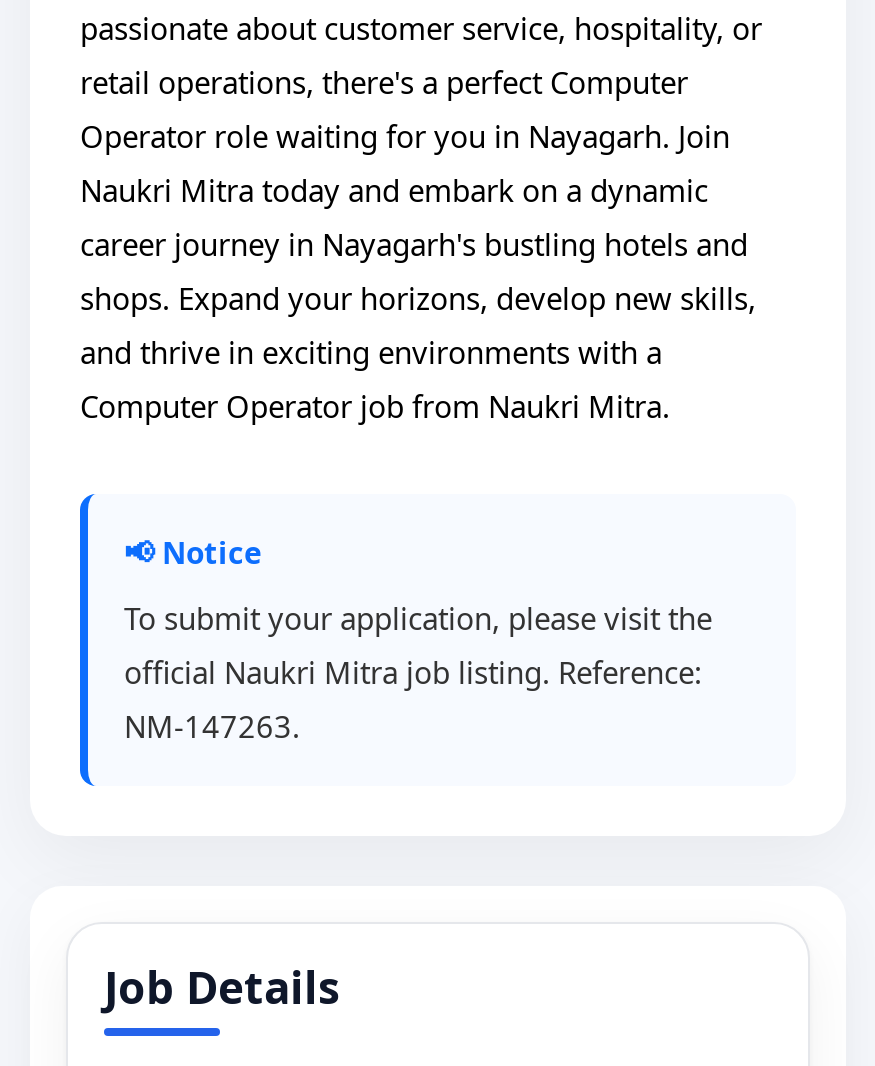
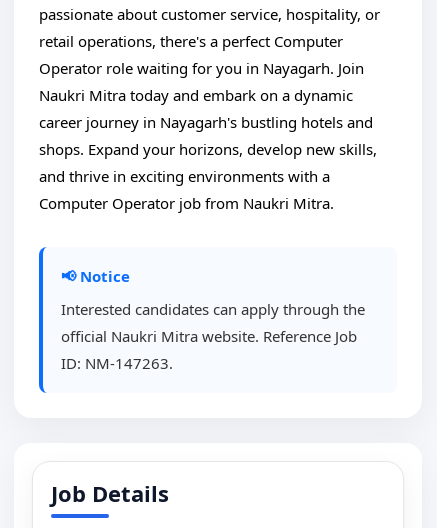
[124,598,712,746] To submit your application, please visit the | official Naukri Mitra job listing. Reference: | NM-147263. -> [61,299,365,373] Interested candidates can apply through the | official Naukri Mitra website. Reference Job | ID: NM-147263.

